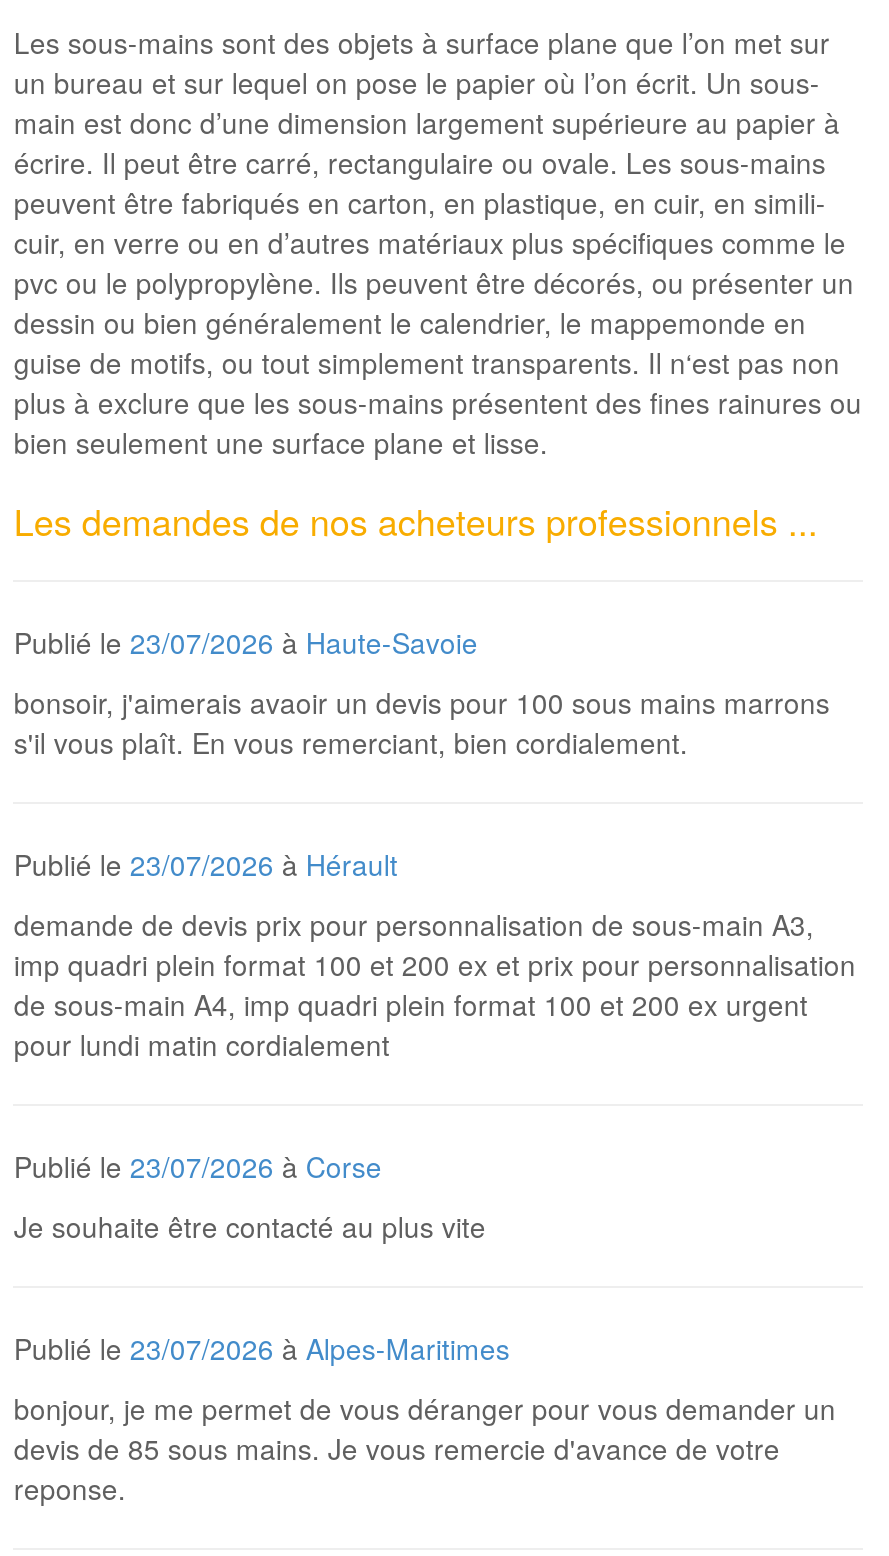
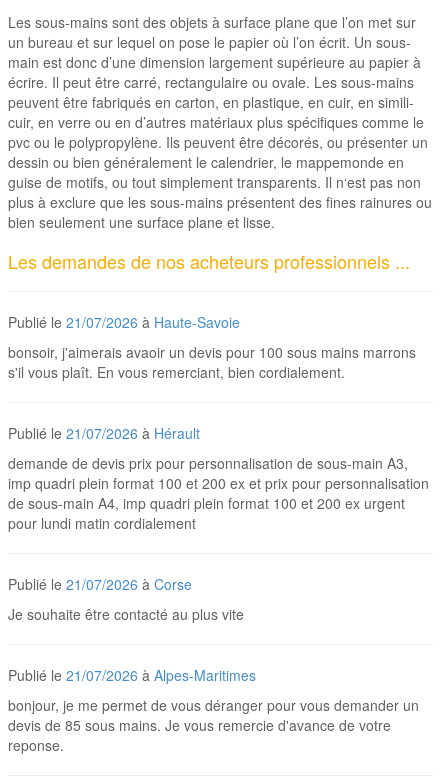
[14,622,478,662] Publié le 23/07/2026 à Haute-Savoie -> [8,312,240,332] Publié le 21/07/2026 à Haute-Savoie
[14,844,398,884] Publié le 23/07/2026 à Hérault -> [8,423,200,443] Publié le 21/07/2026 à Hérault
[14,1146,382,1186] Publié le 23/07/2026 à Corse -> [8,574,192,594] Publié le 21/07/2026 à Corse
[14,1328,510,1368] Publié le 23/07/2026 à Alpes-Maritimes -> [8,665,256,685] Publié le 21/07/2026 à Alpes-Maritimes

